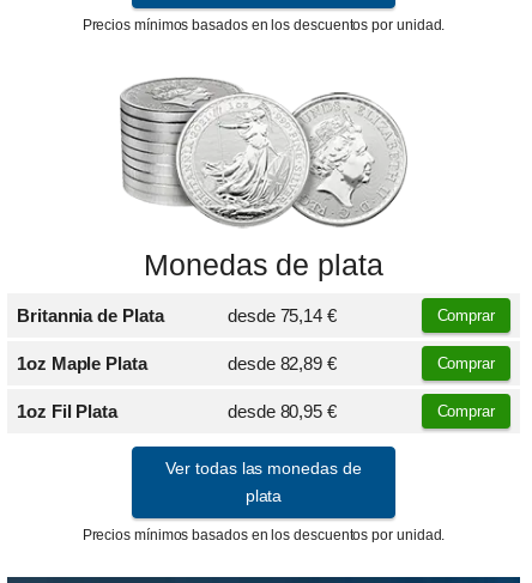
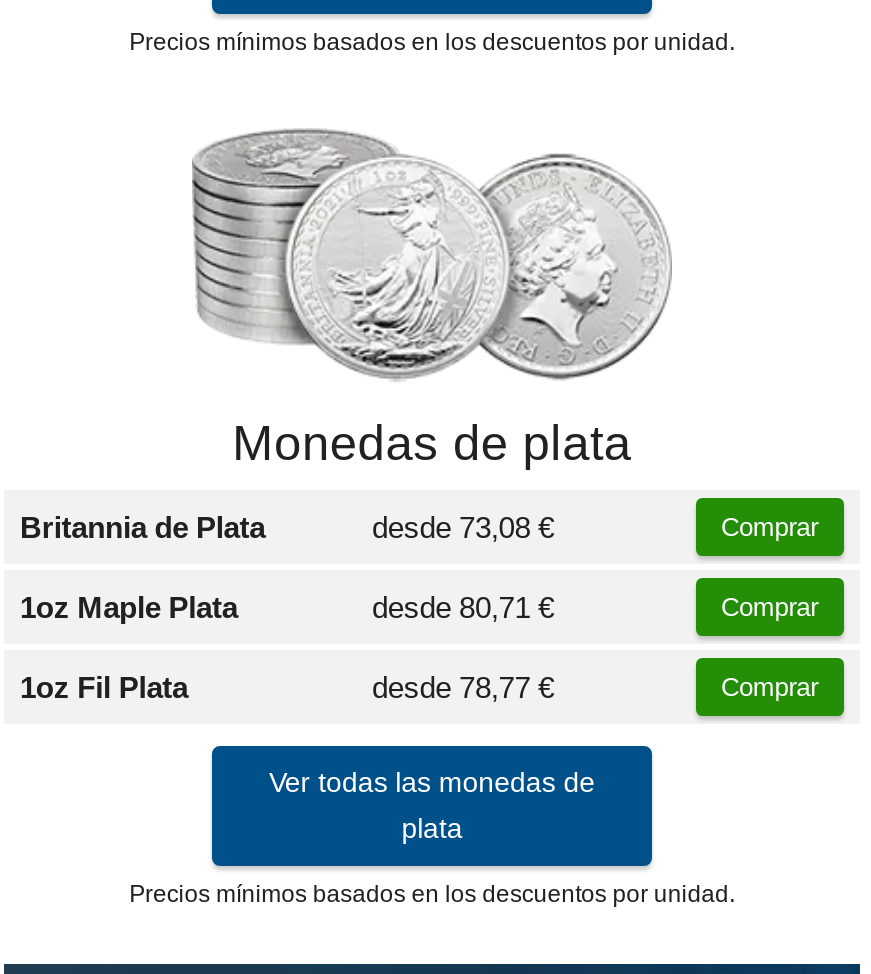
[228,305,337,325] desde 75,14 € -> [372,510,554,544] desde 73,08 €
[228,353,337,373] desde 82,89 € -> [372,590,554,624] desde 80,71 €
[228,401,337,421] desde 80,95 € -> [372,670,554,704] desde 78,77 €

